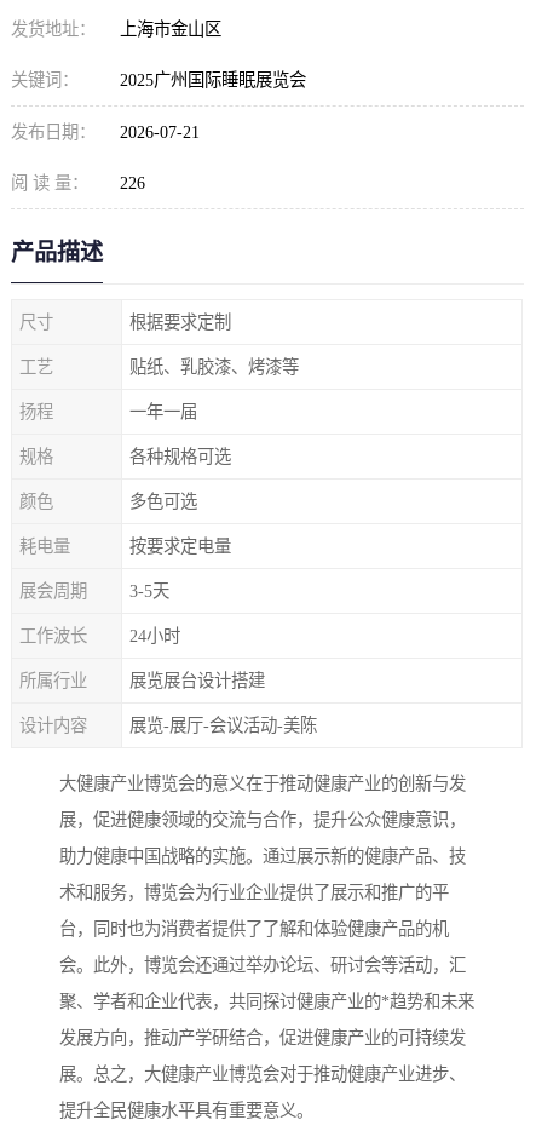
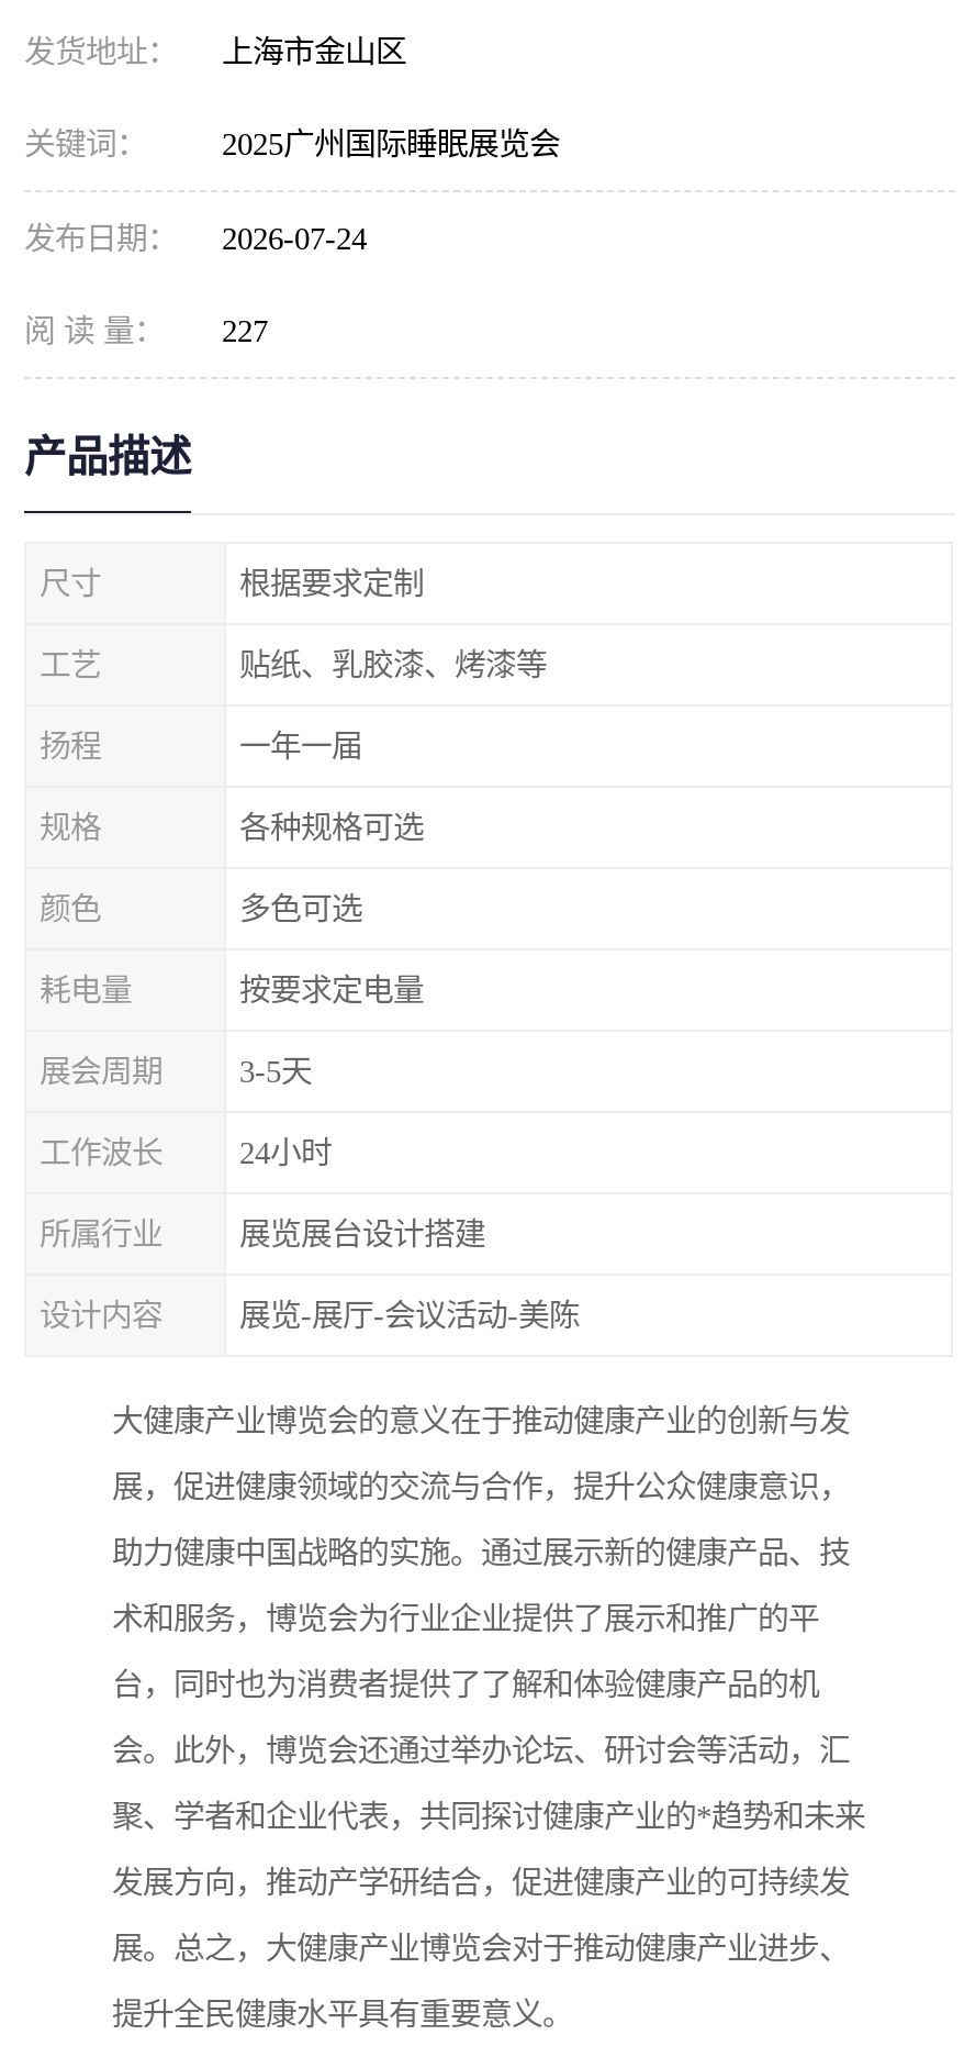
[11,122,200,142] 发布日期： 2026-07-21 -> [24,221,367,256] 发布日期： 2026-07-24
[11,173,145,193] 阅 读 量： 226 -> [24,313,268,348] 阅 读 量： 227

